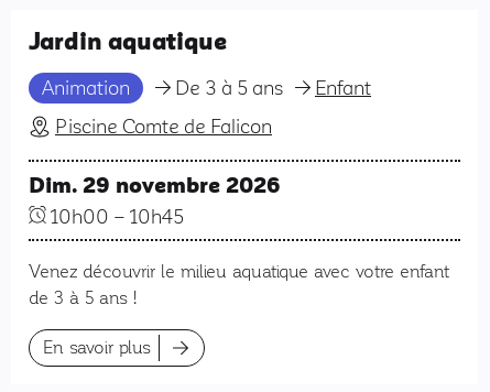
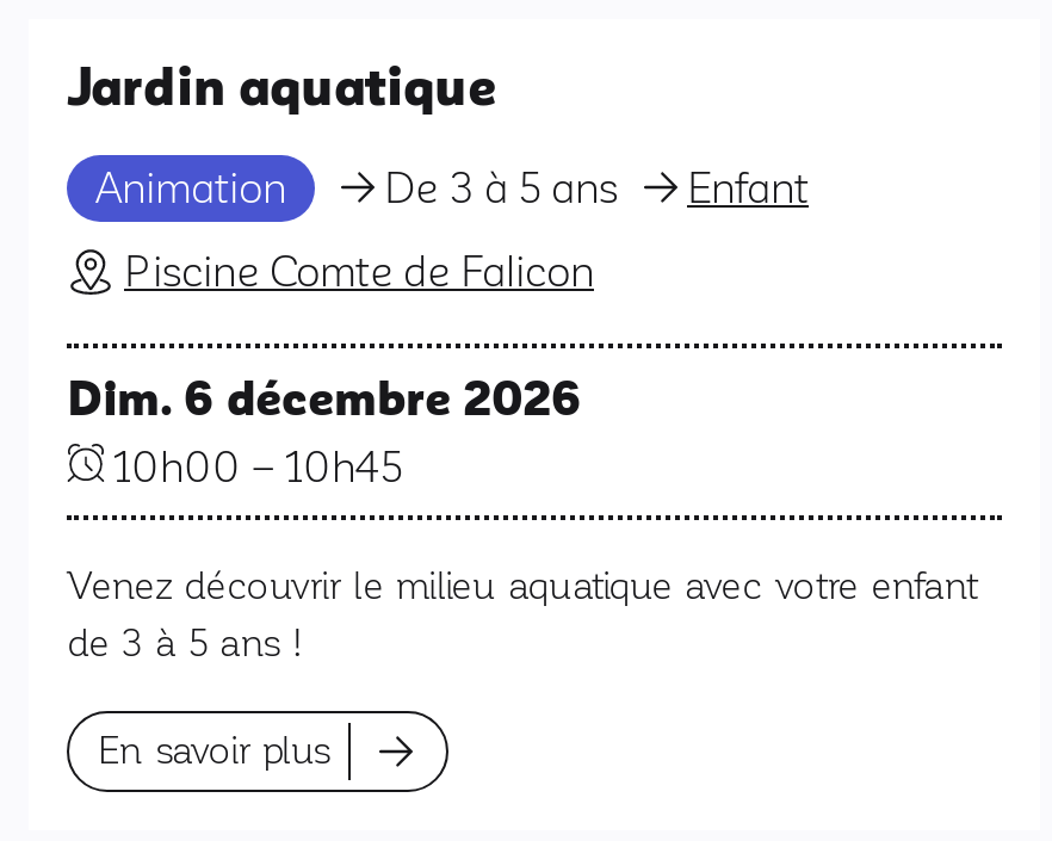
[29,173,281,198] Dim. 29 novembre 2026 -> [67,372,582,427] Dim. 6 décembre 2026

